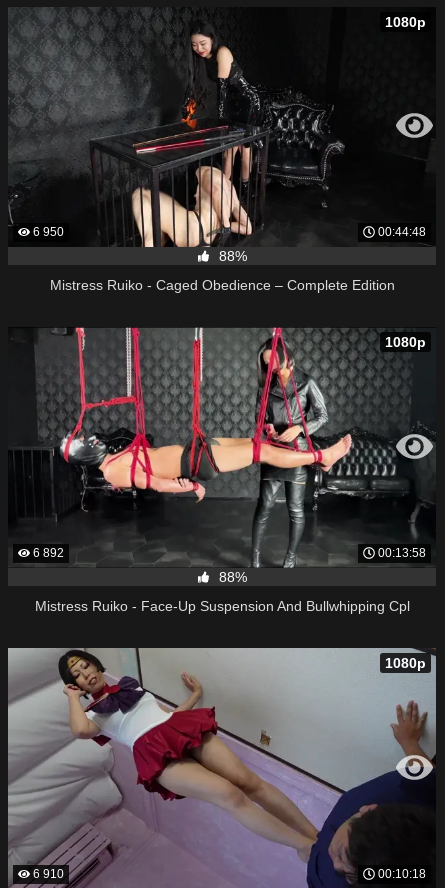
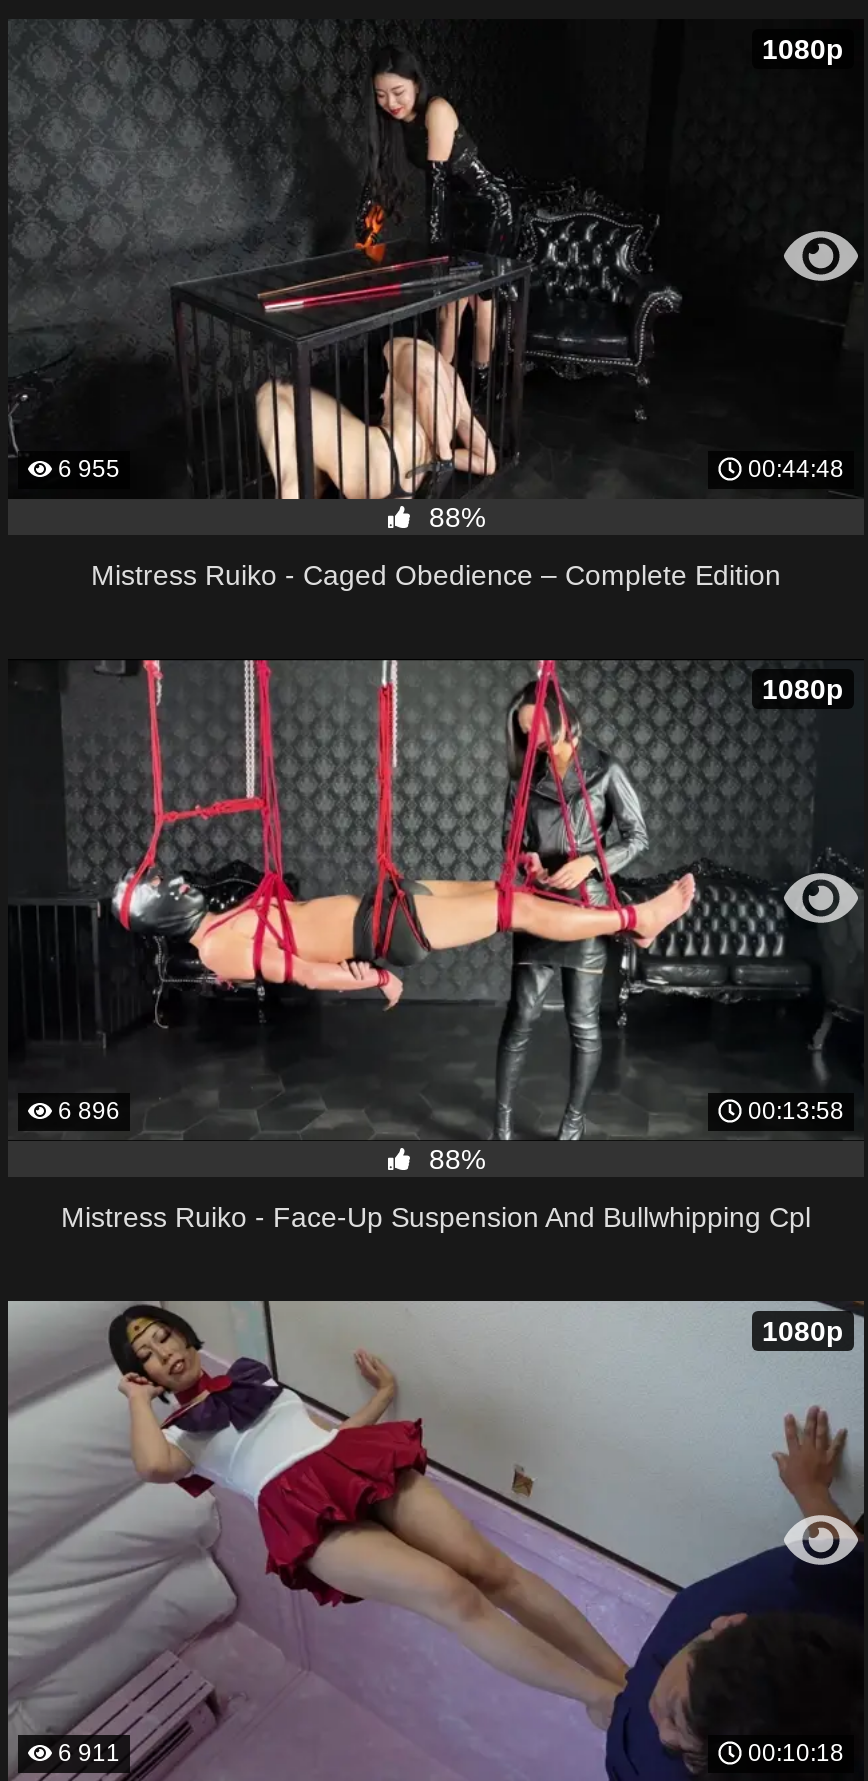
[30,225,64,239] 6 950 -> [52,456,120,484] 6 955
[30,546,64,560] 6 892 -> [52,1097,120,1125] 6 896
[30,867,64,881] 6 910 -> [52,1739,120,1767] 6 911

